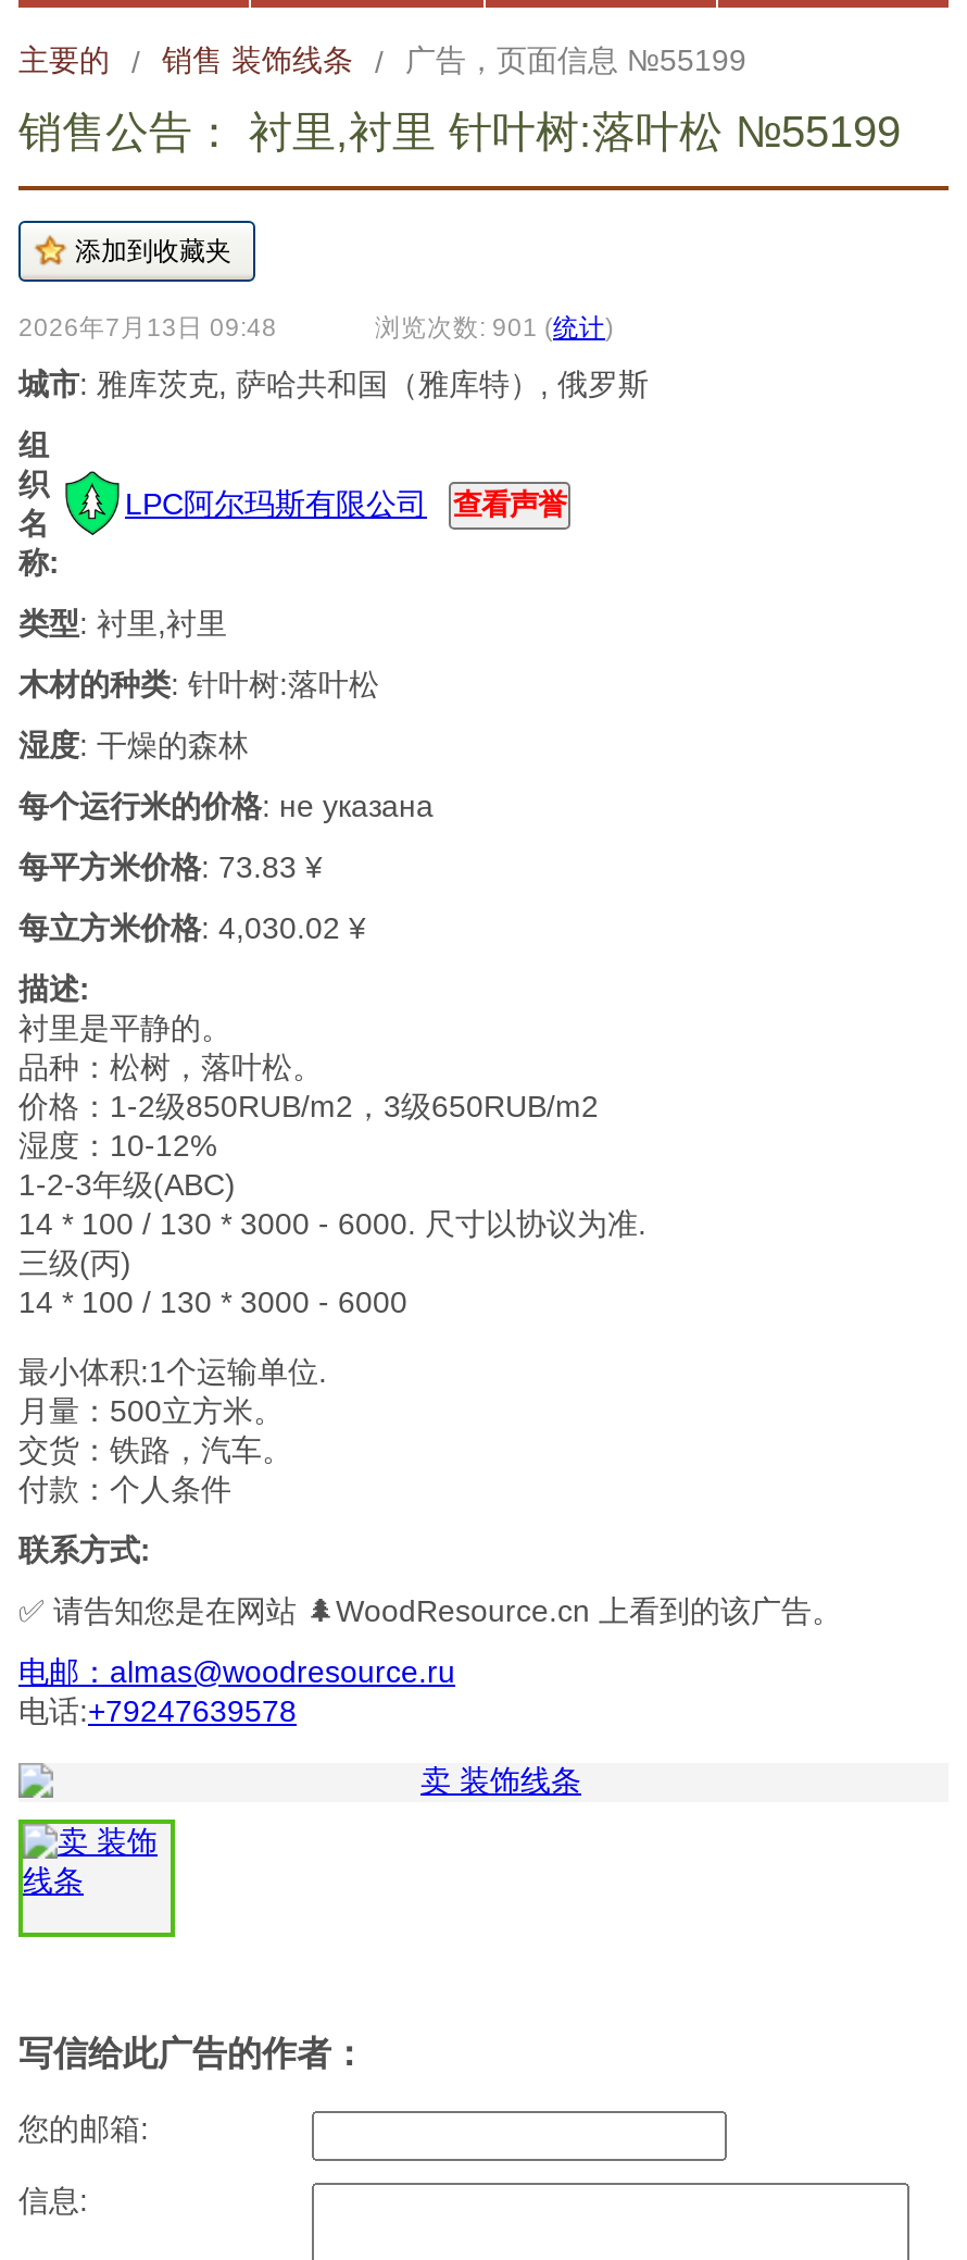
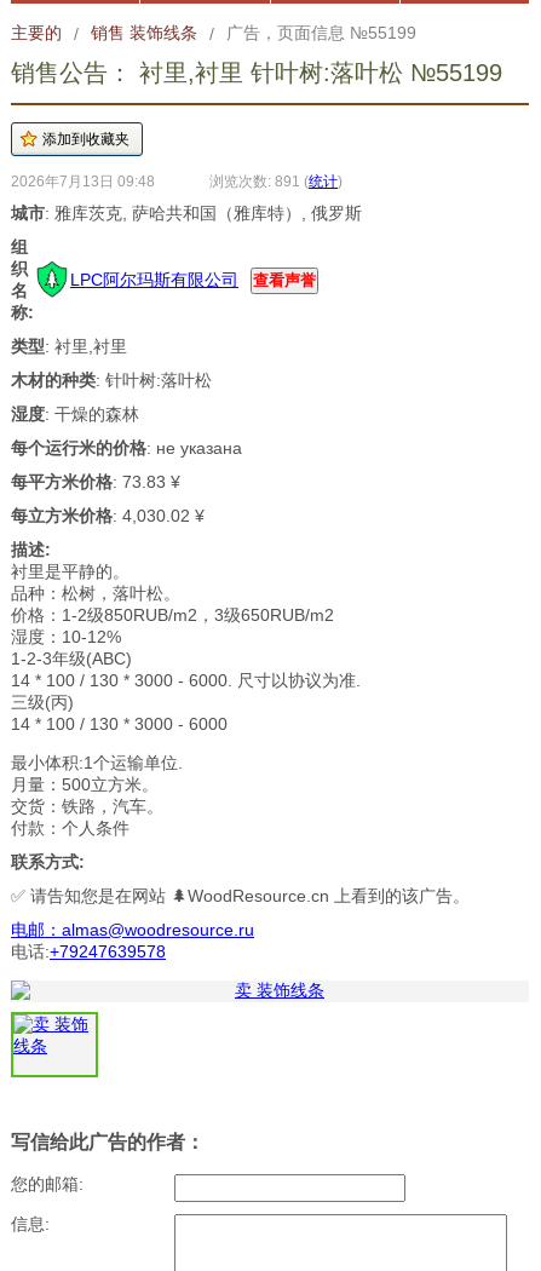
[375,312,614,340] 浏览次数: 901 (统计) -> [209,173,343,189] 浏览次数: 891 (统计)

